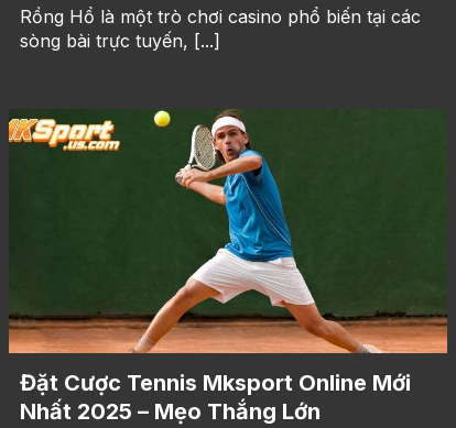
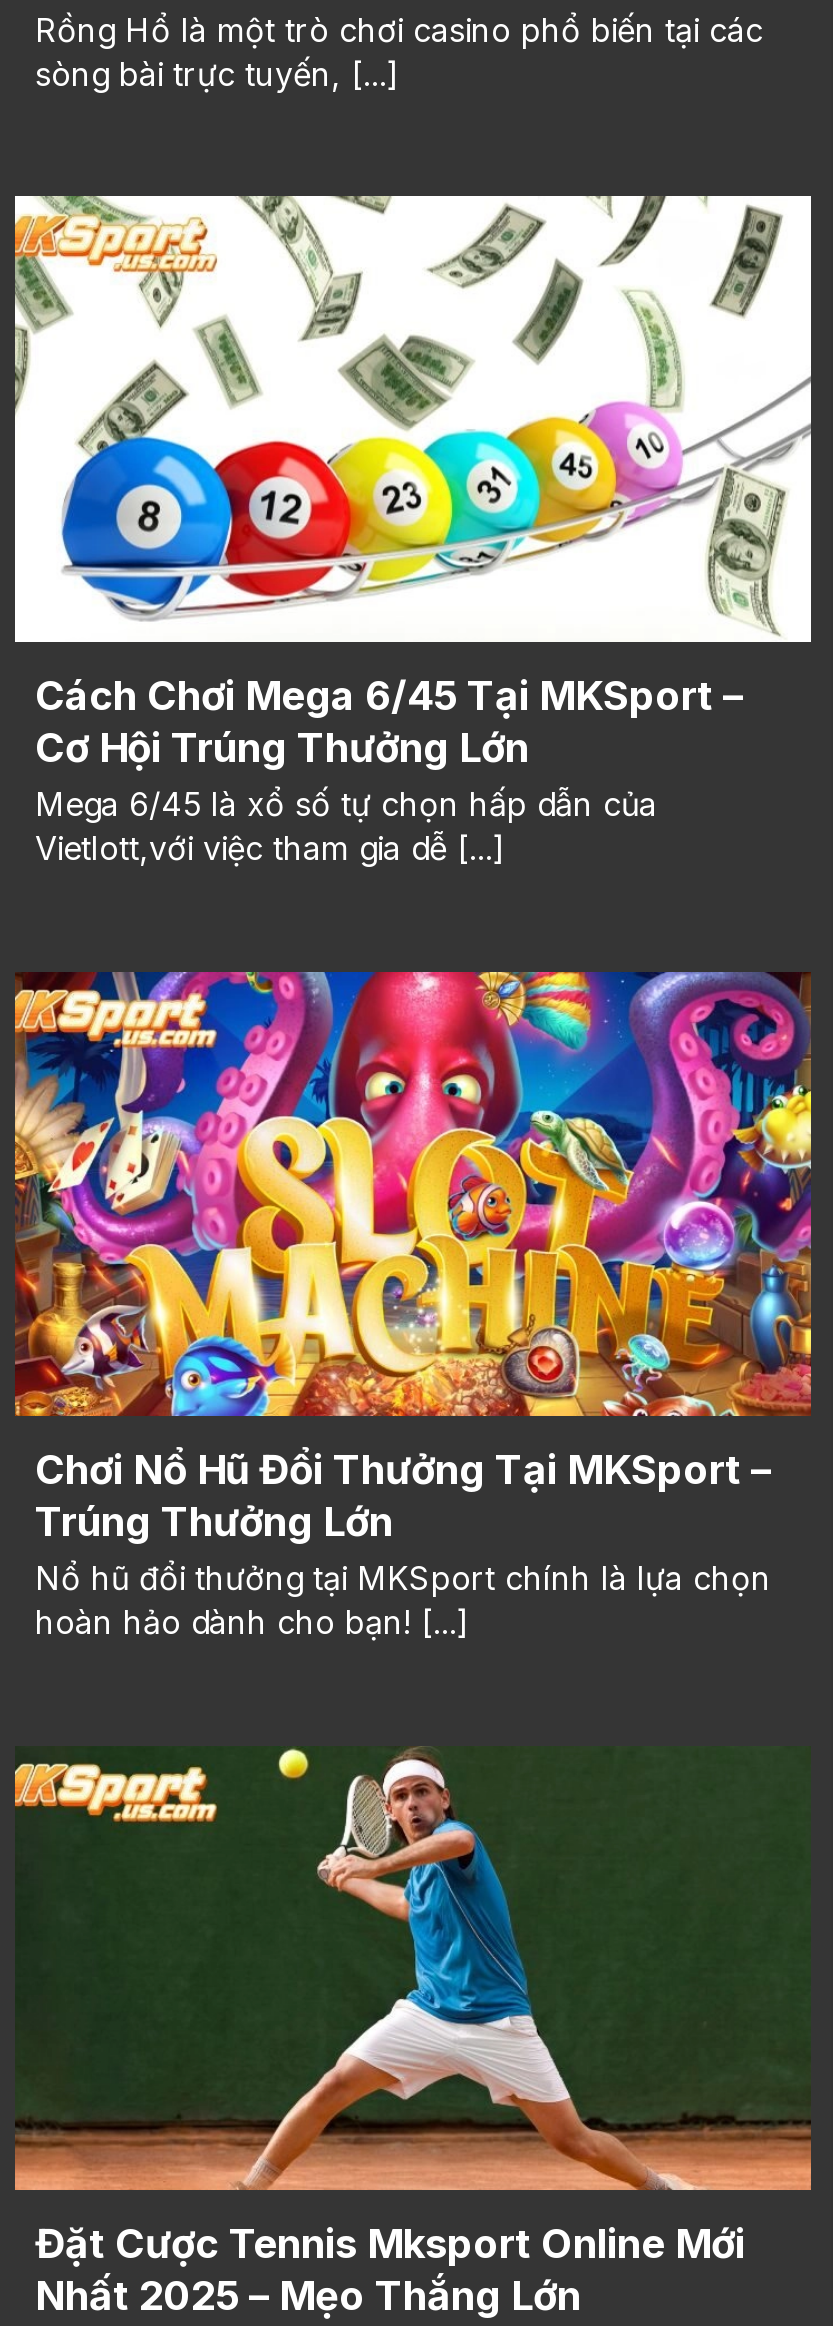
none -> [13,194,813,868] [image] | Cách Chơi Mega 6/45 Tại MKSport – | Cơ Hội Trúng Thưởng Lớn | Mega 6/45 là xổ số tự chọn hấp dẫn của | Vietlott,với việc tham gia dễ [...]
none -> [13,970,813,1642] [image] | Chơi Nổ Hũ Đổi Thưởng Tại MKSport – | Trúng Thưởng Lớn | Nổ hũ đổi thưởng tại MKSport chính là lựa chọn | hoàn hảo dành cho bạn! [...]

